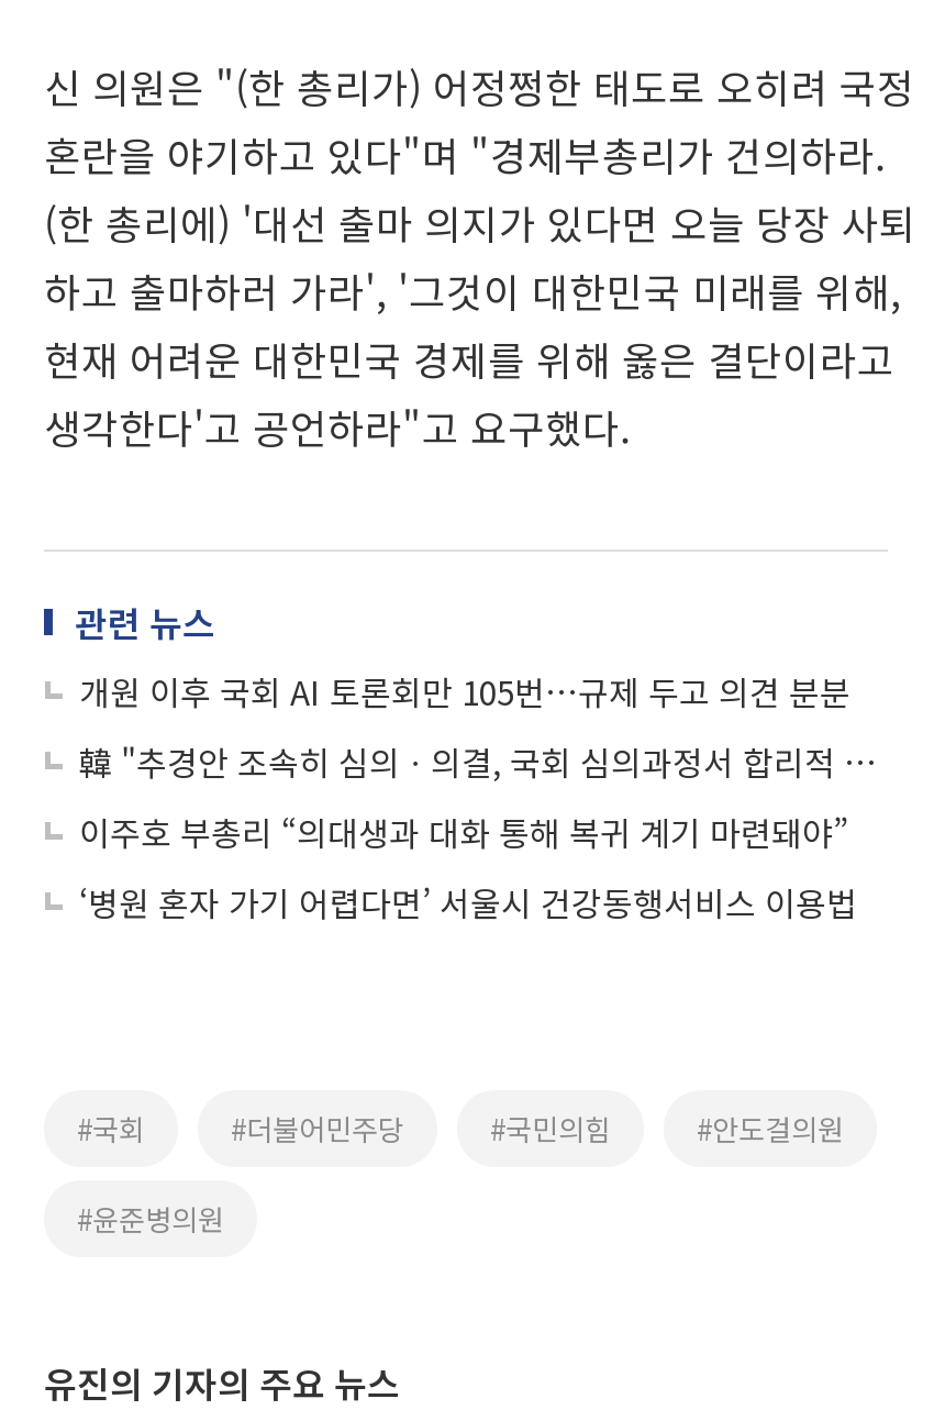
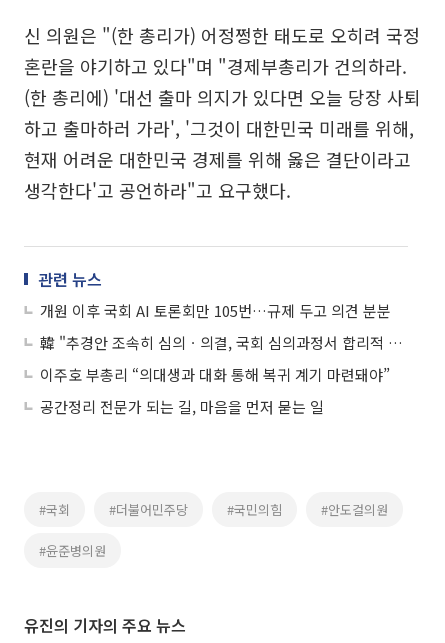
[79,880,857,926] ‘병원 혼자 가기 어렵다면’ 서울시 건강동행서비스 이용법 -> [40,396,324,417] 공간정리 전문가 되는 길, 마음을 먼저 묻는 일

